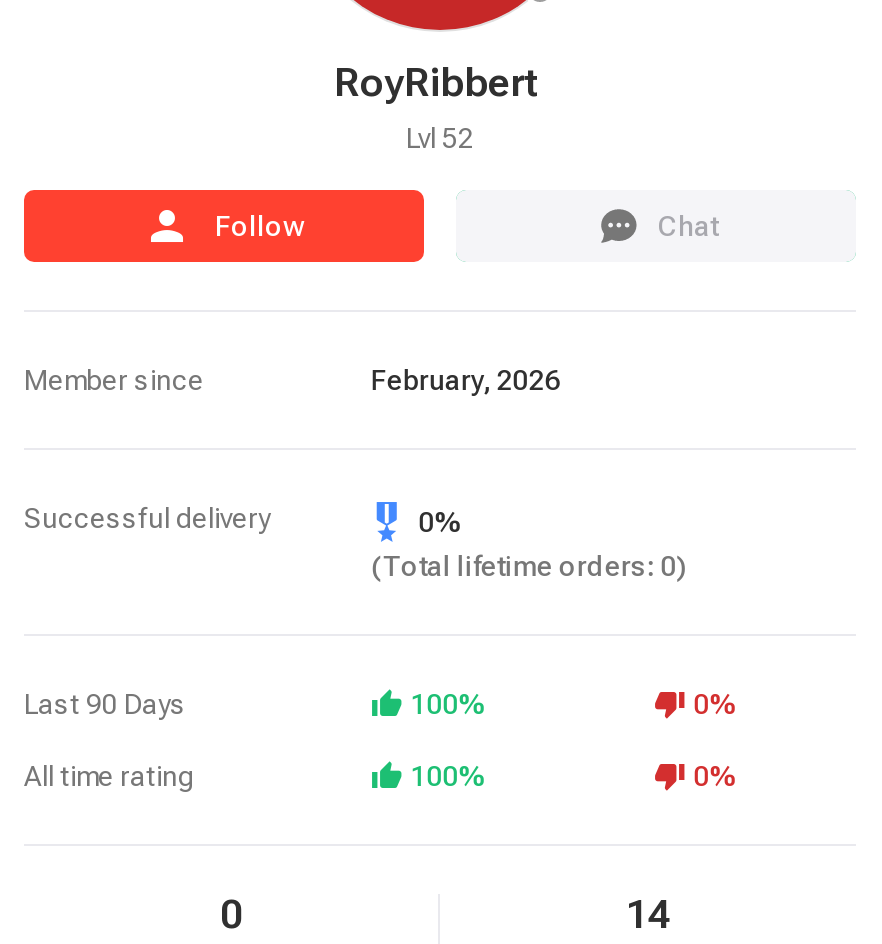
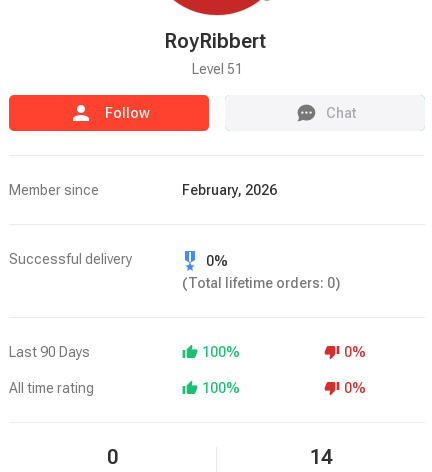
[406,122,474,154] Lvl 52 -> [191,61,242,77] Level 51

